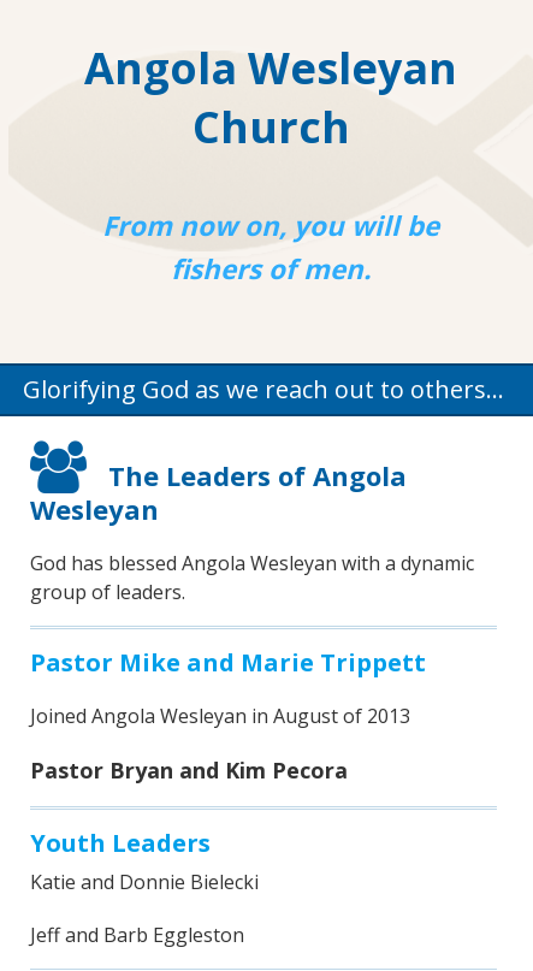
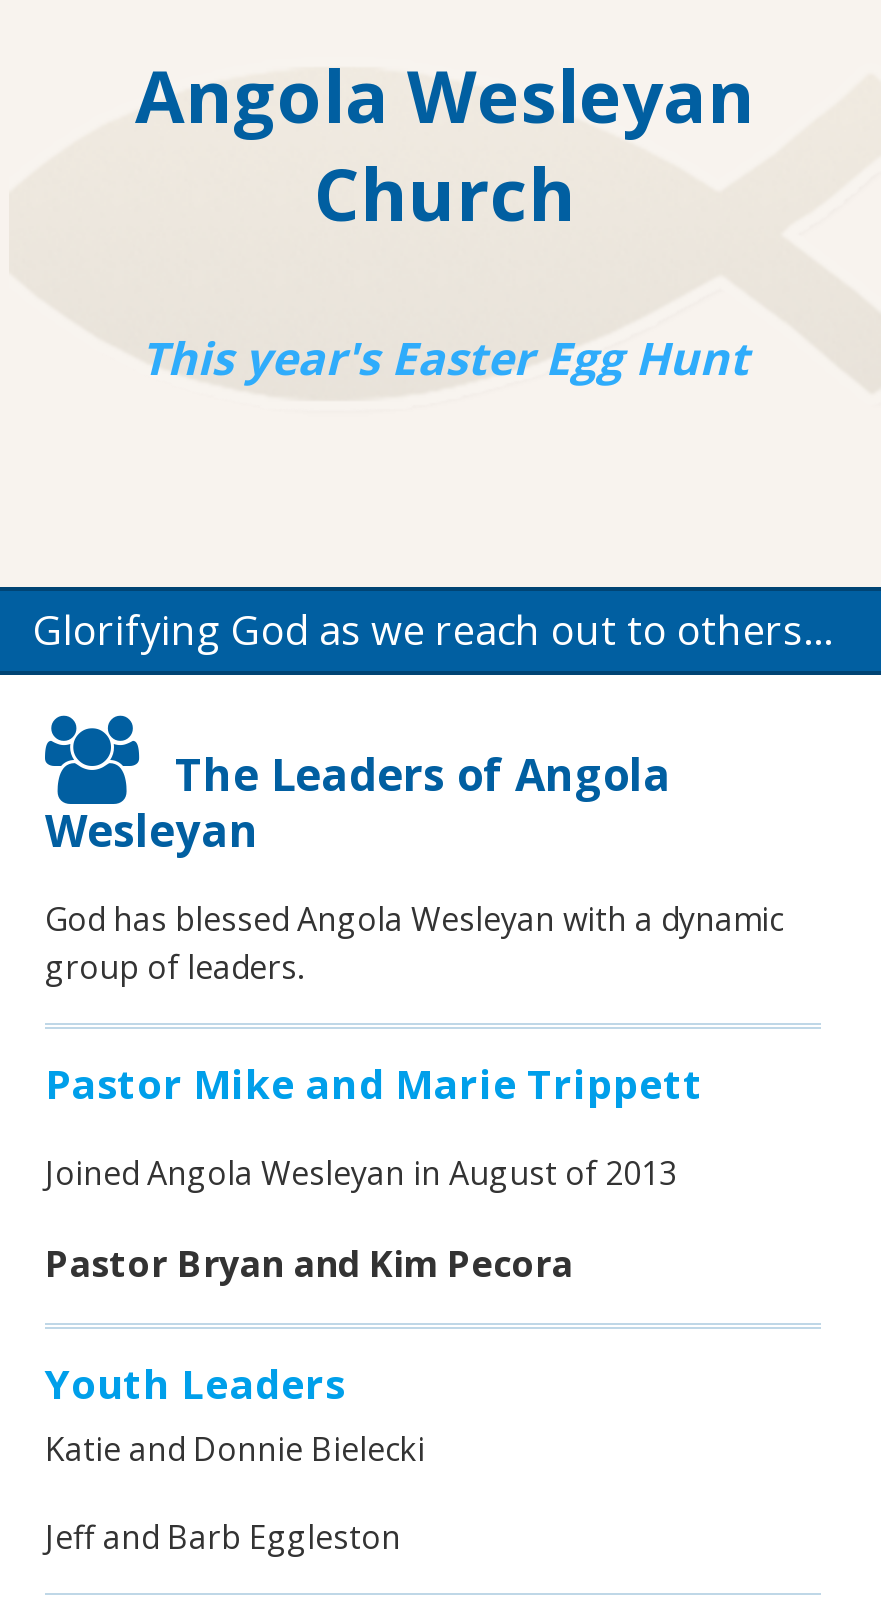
[102,207,439,288] From now on, you will be | fishers of men. -> [141,327,749,389] This year's Easter Egg Hunt

